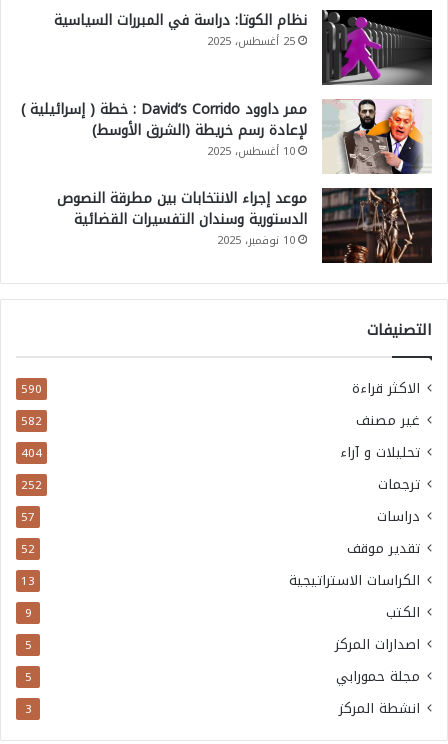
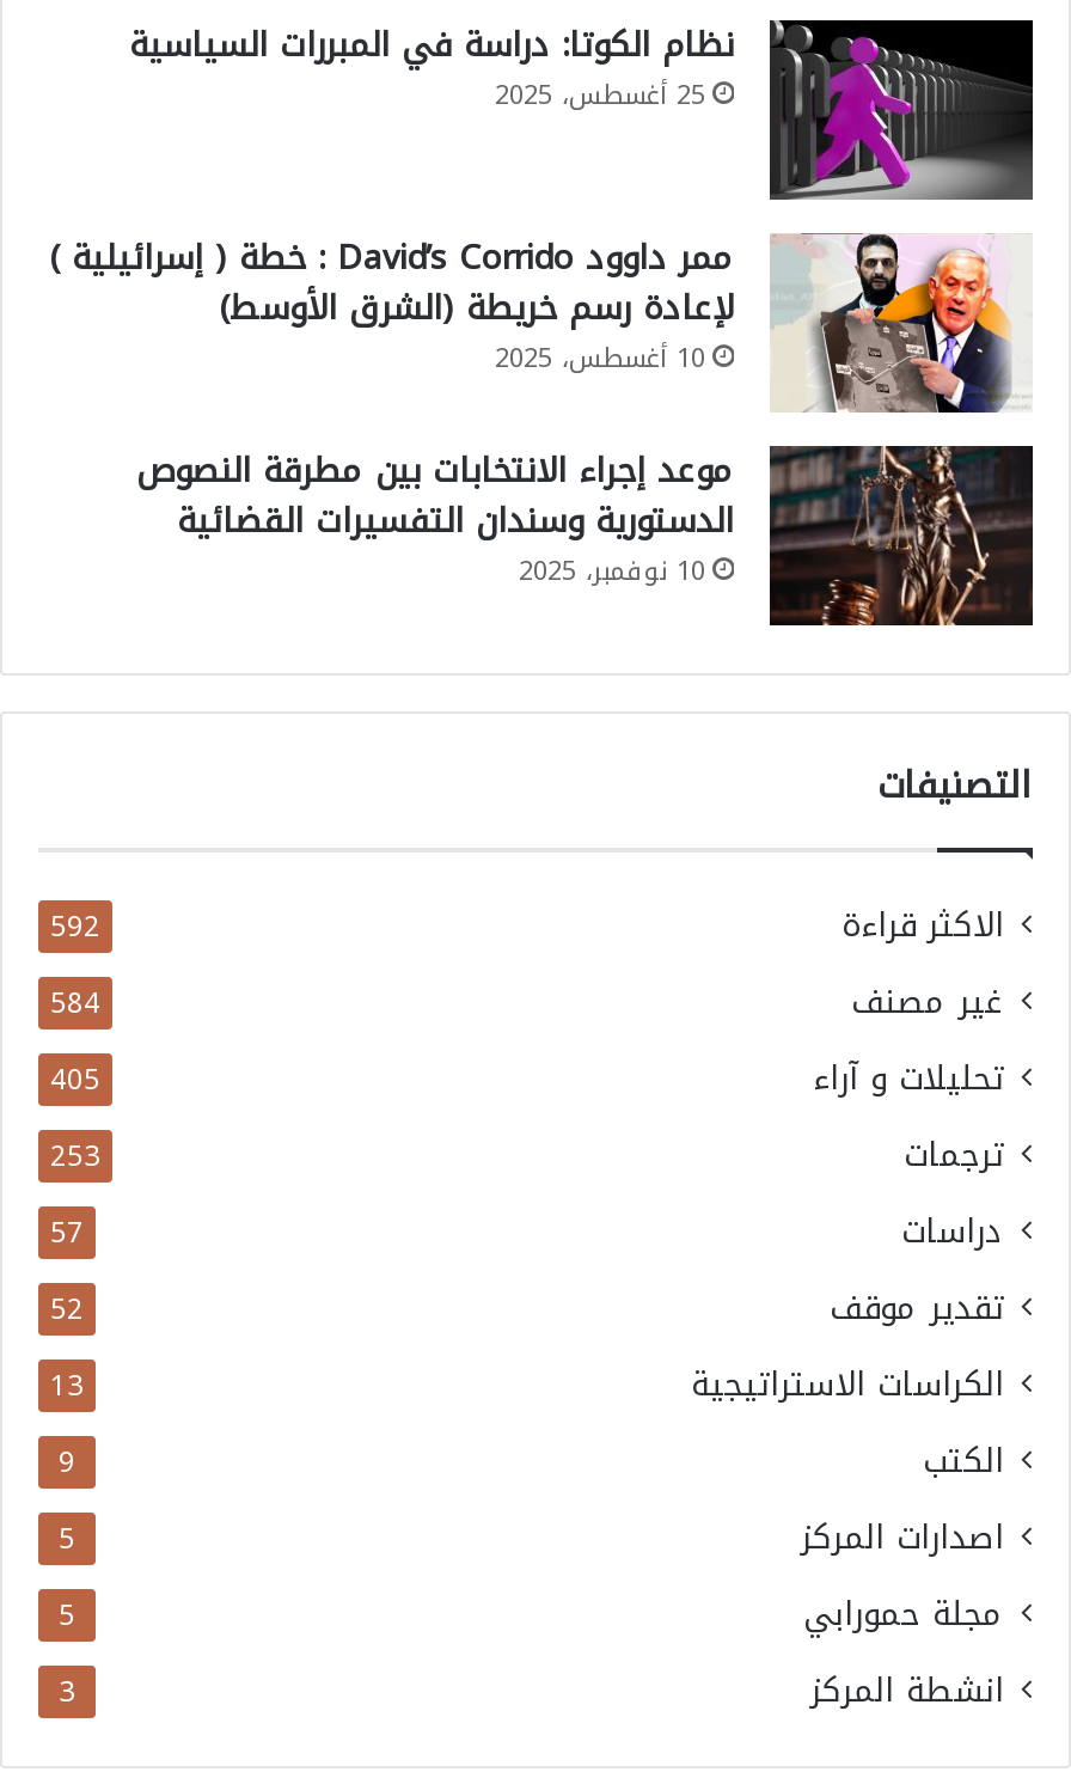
[21,378,42,400] 590 -> [50,901,100,954] 592
[21,410,42,432] 582 -> [50,978,100,1030] 584
[21,442,42,464] 404 -> [50,1054,100,1107] 405
[21,474,42,496] 252 -> [50,1131,100,1183] 253

